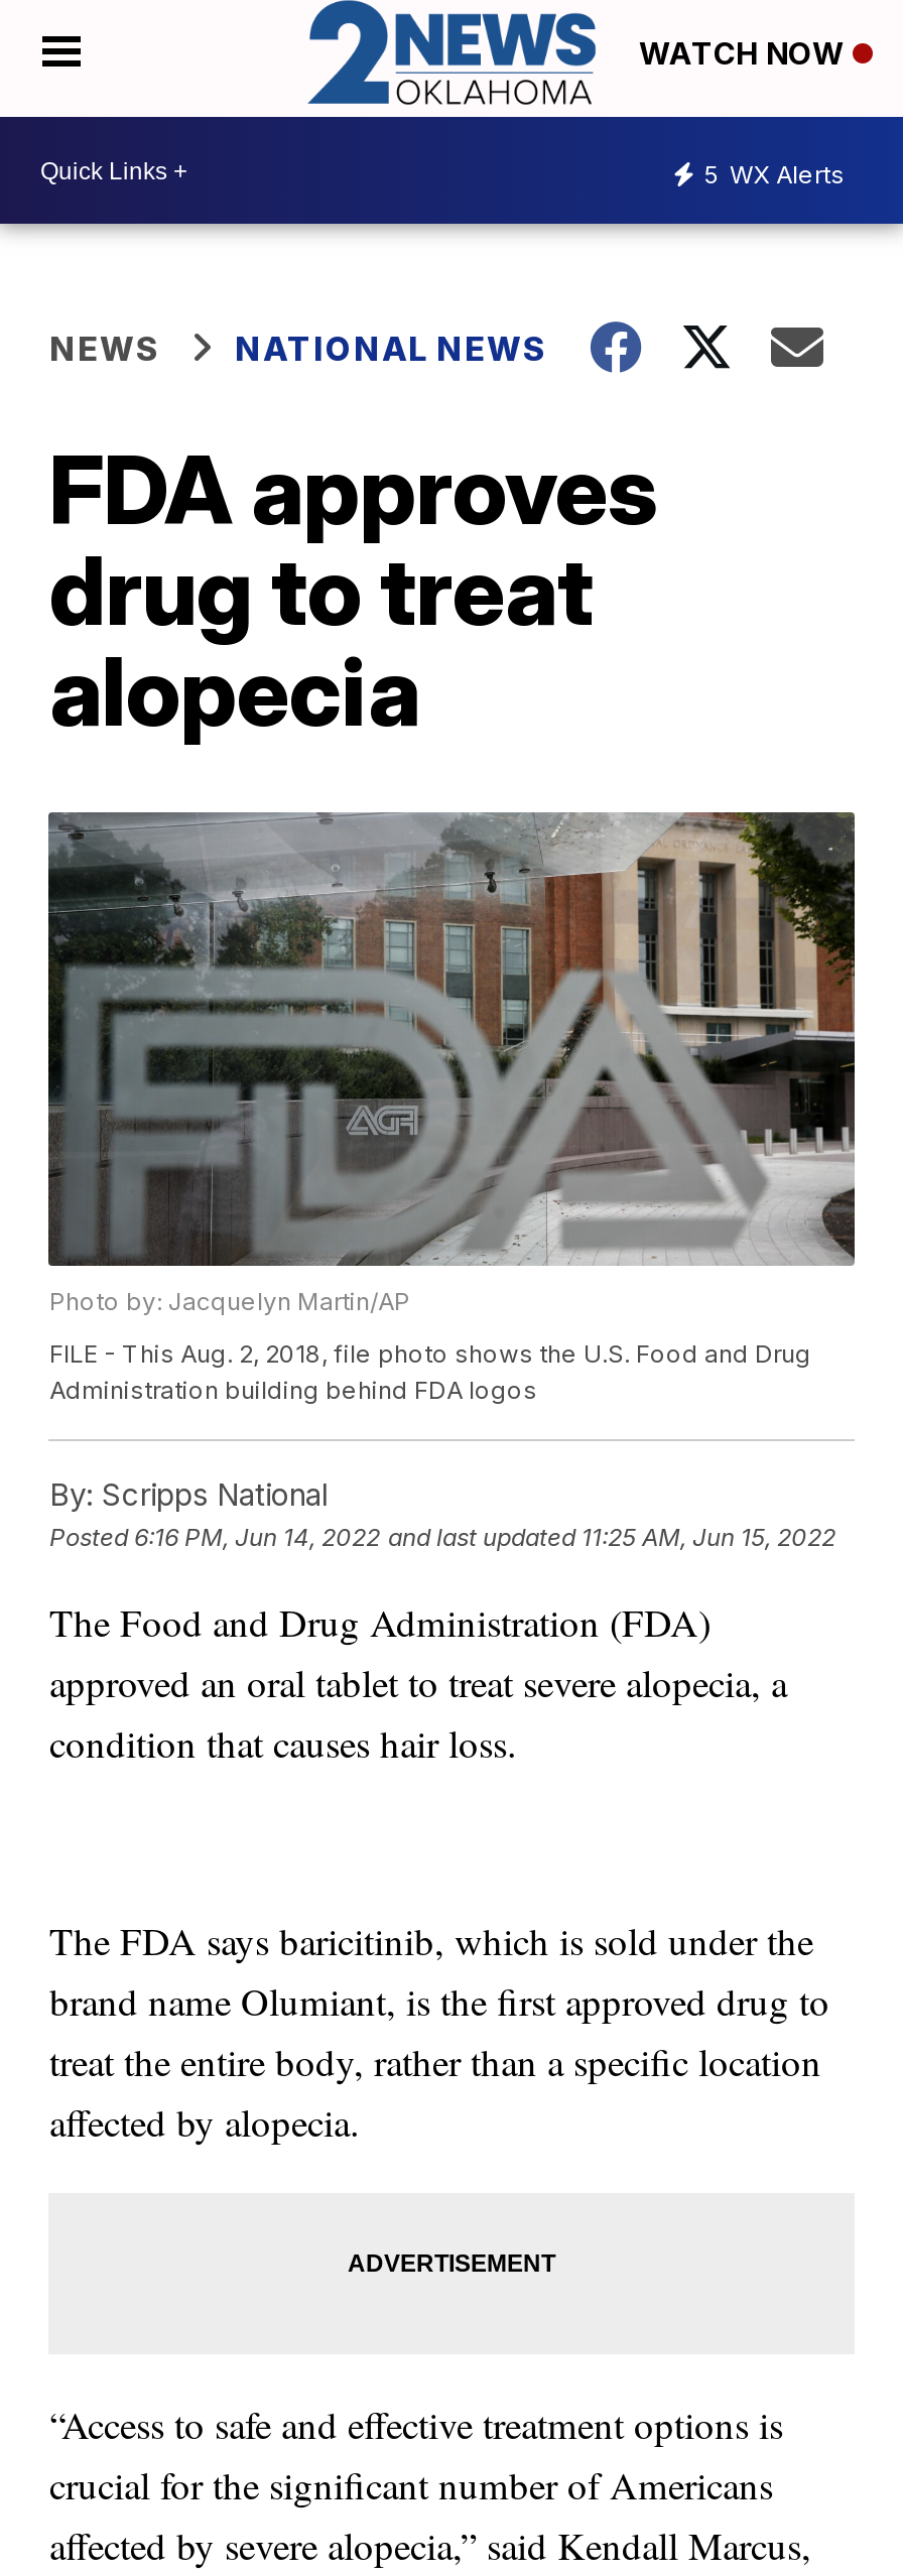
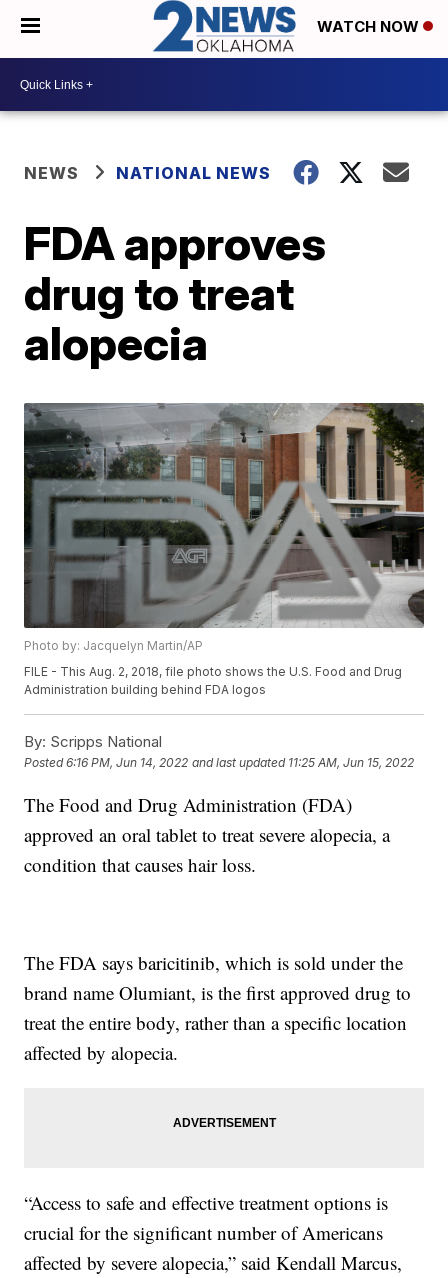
[703,158,845,189] 5 WX Alerts -> none

